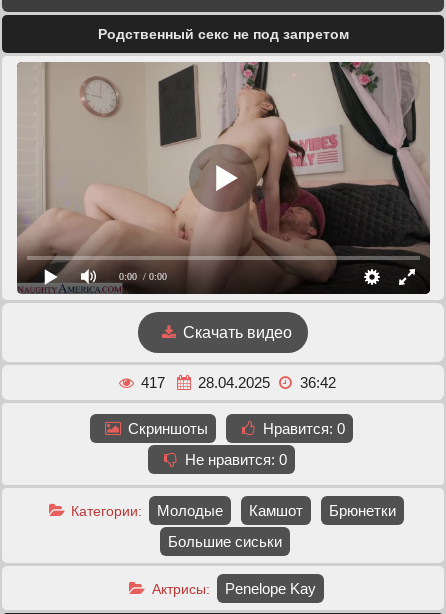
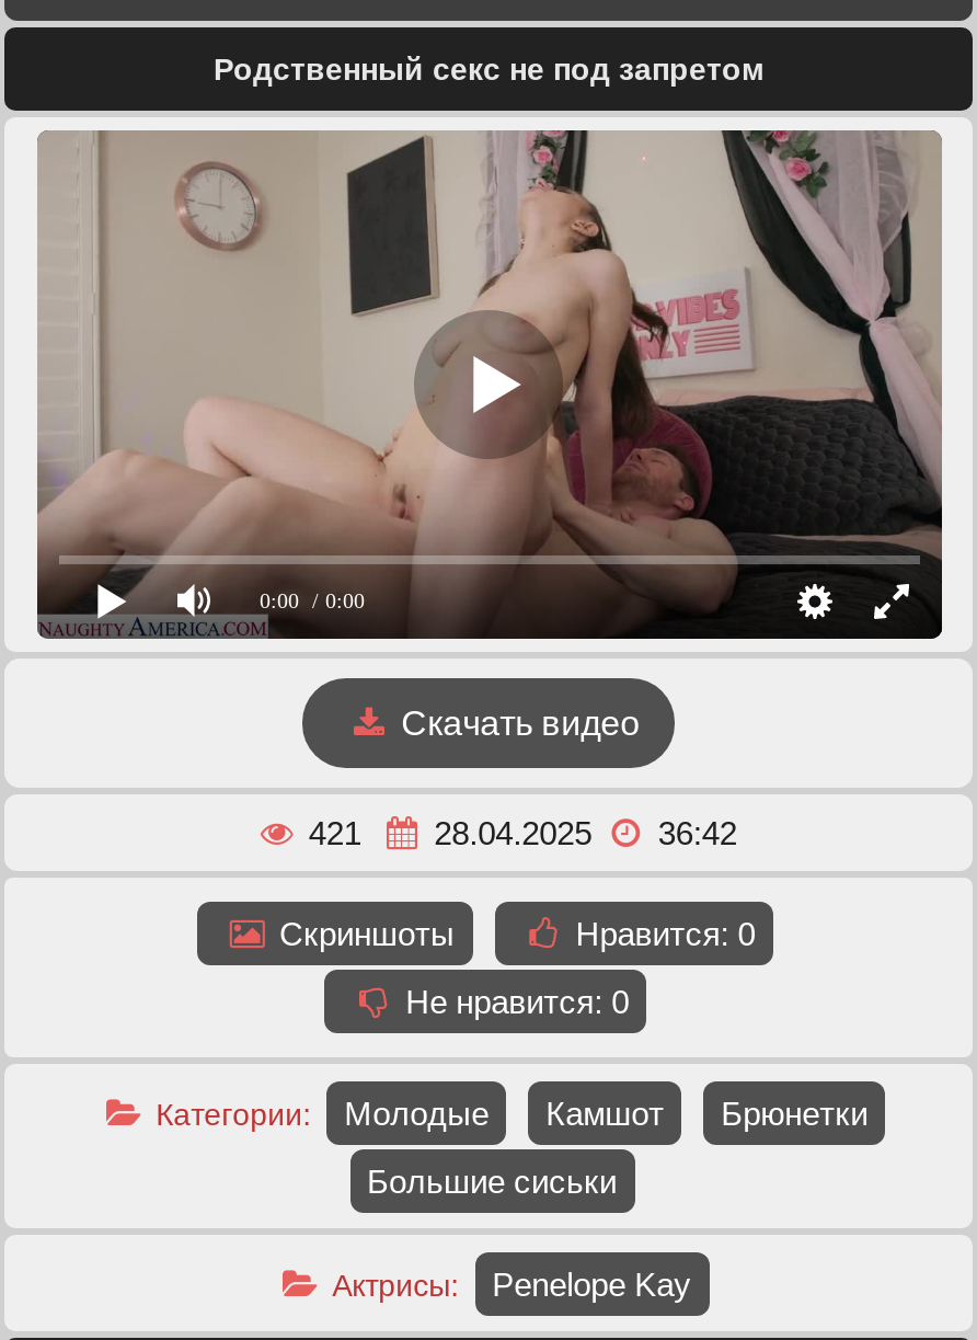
[137,374,336,391] 417 28.04.2025 36:42 -> [300,815,737,852] 421 28.04.2025 36:42

